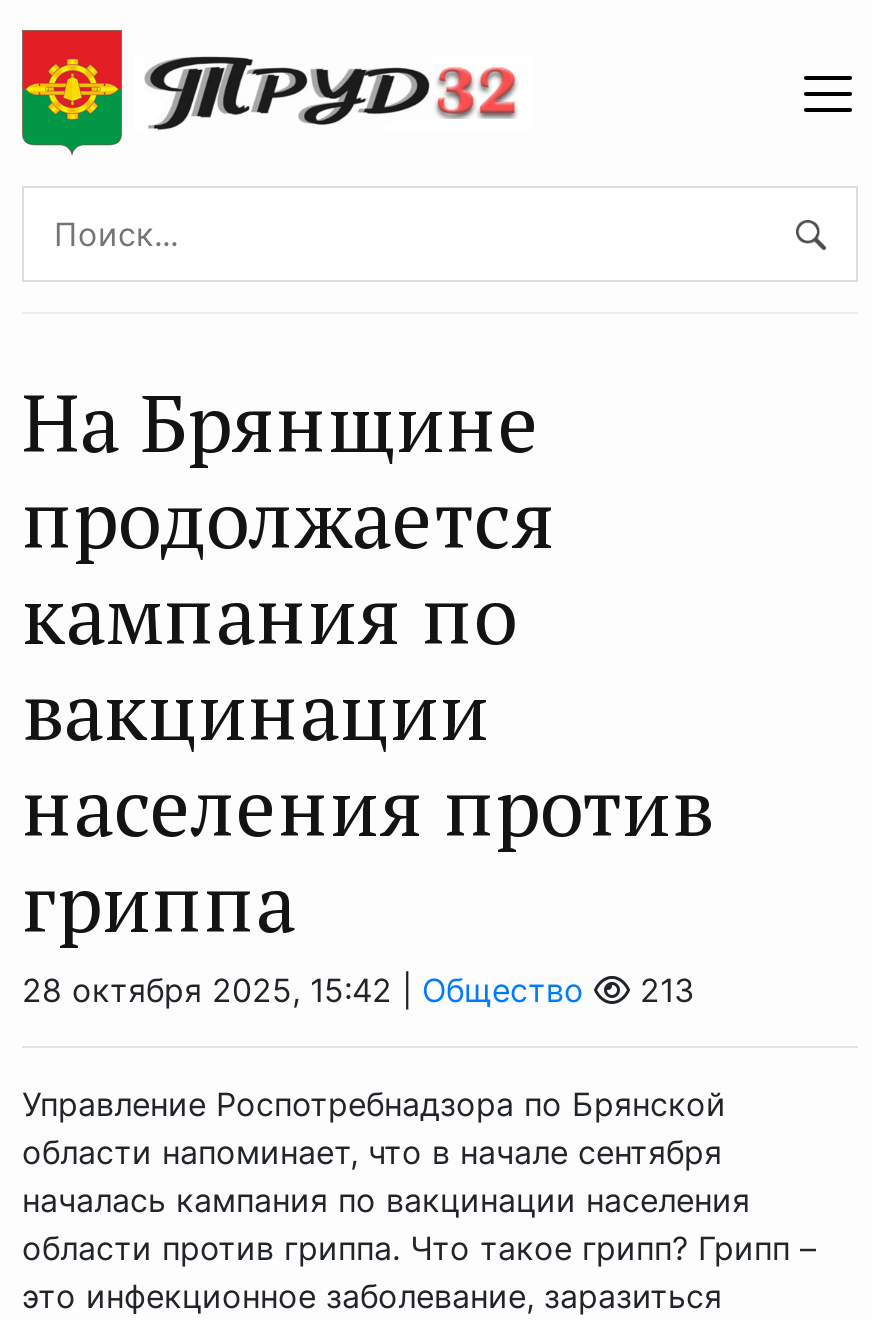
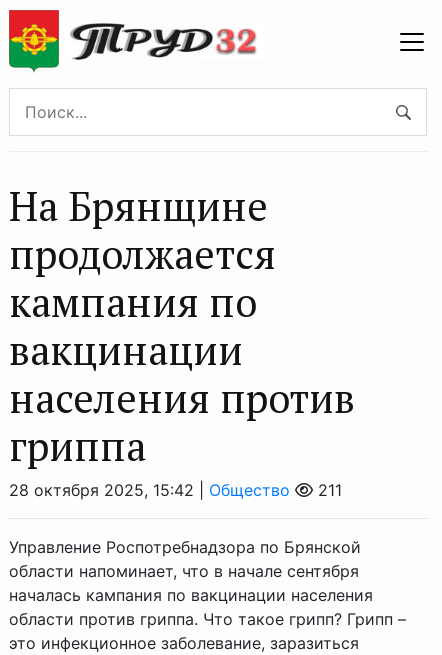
[630,970,694,1010] 213 -> [313,480,342,500] 211

